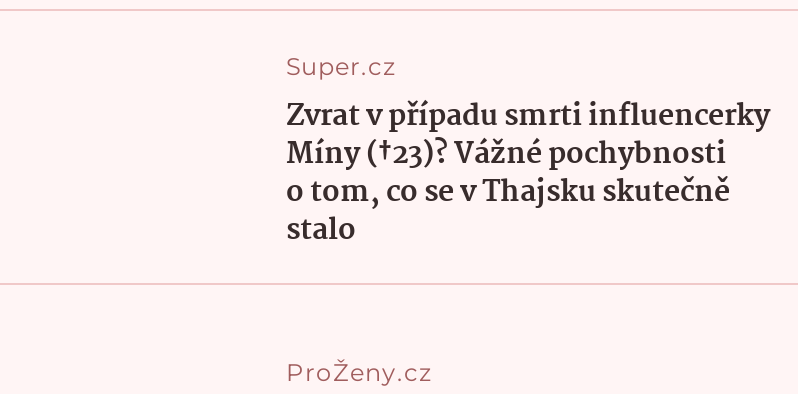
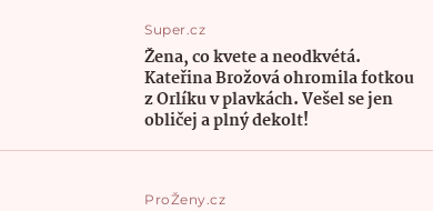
[286,93,770,255] Zvrat v případu smrti influencerky | Míny (†23)? Vážné pochybnosti | o tom, co se v Thajsku skutečně | stalo -> [145,44,415,134] Žena, co kvete a neodkvétá. | Kateřina Brožová ohromila fotkou | z Orlíku v plavkách. Vešel se jen | obličej a plný dekolt!

